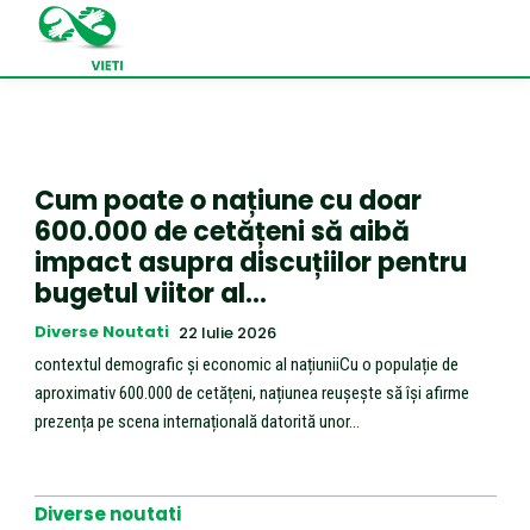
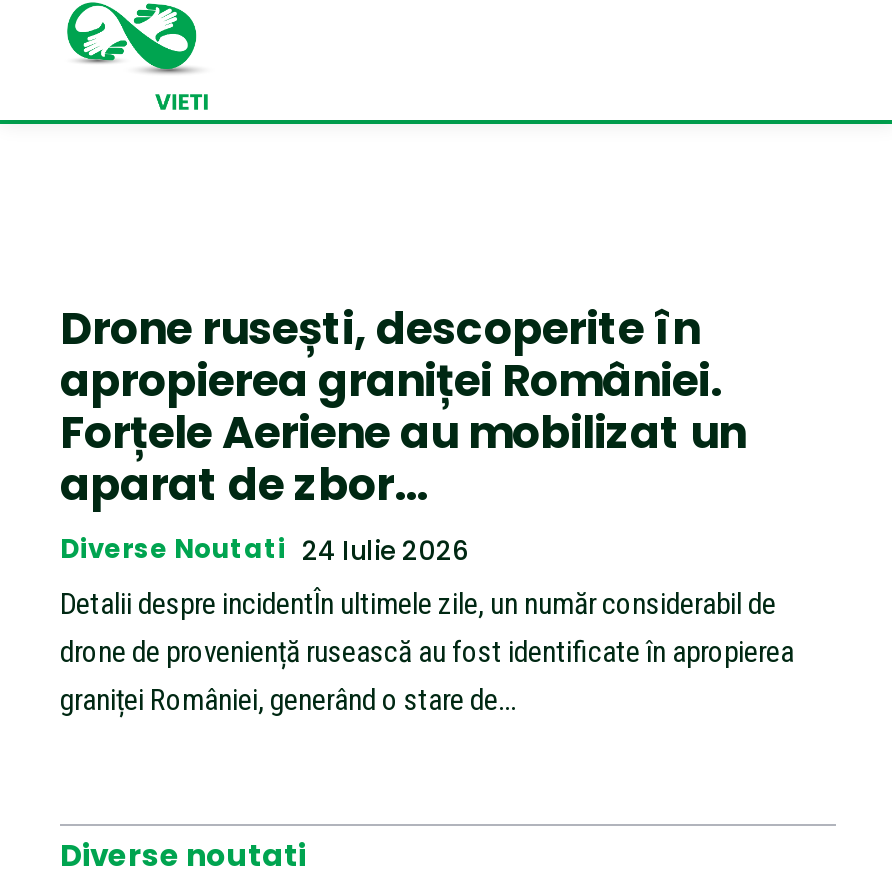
[35,182,469,432] Cum poate o națiune cu doar | 600.000 de cetățeni să aibă | impact asupra discuțiilor pentru | bugetul viitor al… | Diverse Noutati 22 Iulie 2026 | contextul demografic și economic al națiuniiCu o populație de | aproximativ 600.000 de cetățeni, națiunea reușește să își afirme | prezența pe scena internațională datorită unor... -> [60,298,794,718] Drone rusești, descoperite în | apropierea graniței României. | Forțele Aeriene au mobilizat un | aparat de zbor… | Diverse Noutati 24 Iulie 2026 | Detalii despre incidentÎn ultimele zile, un număr considerabil de | drone de proveniență rusească au fost identificate în apropierea | graniței României, generând o stare de...

